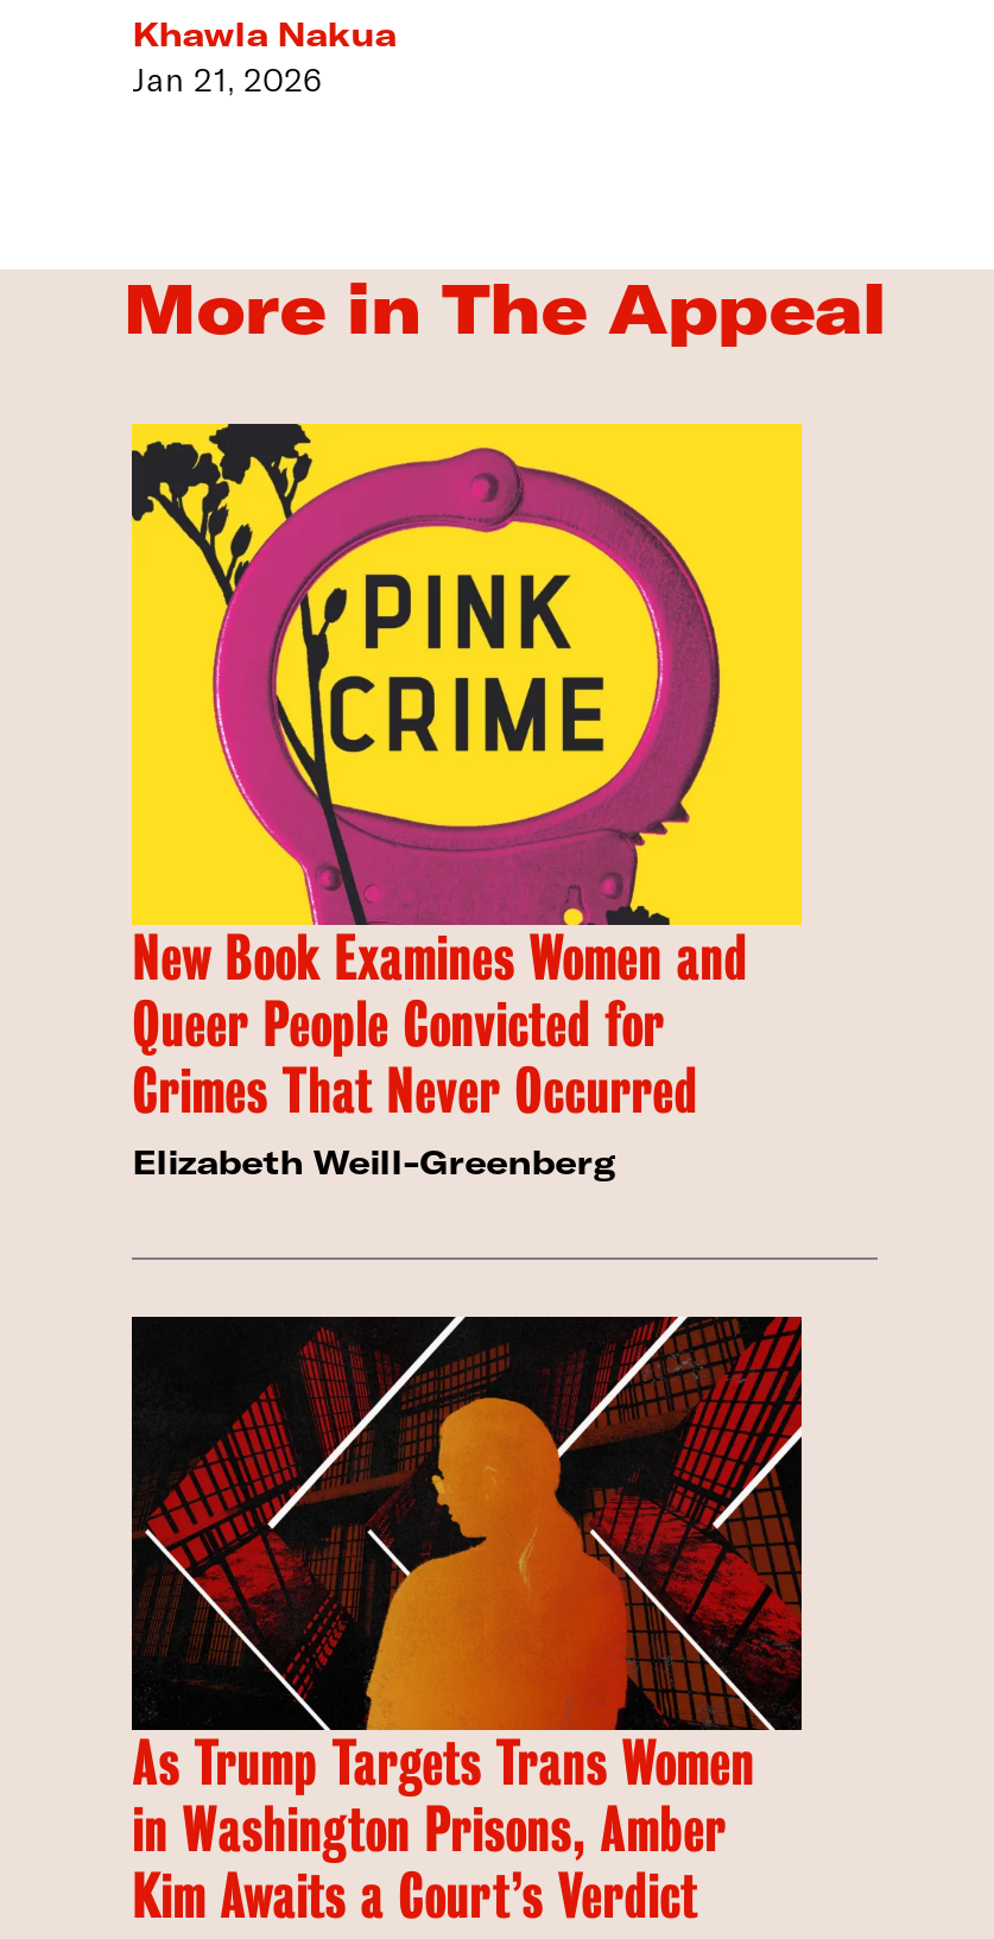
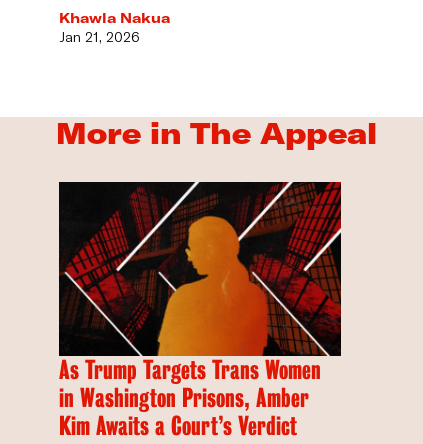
[129,422,804,1184] [image] | New Book Examines Women and | Queer People Convicted for | Crimes That Never Occurred | Elizabeth Weill-Greenberg -> none

